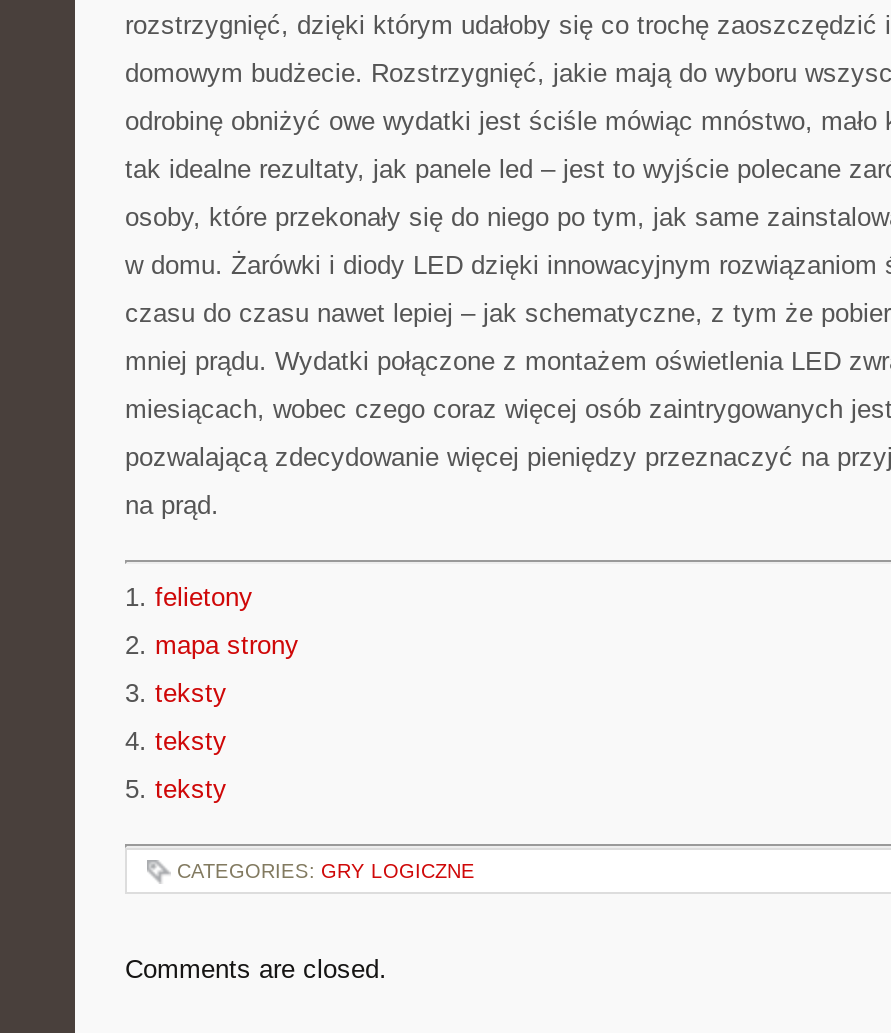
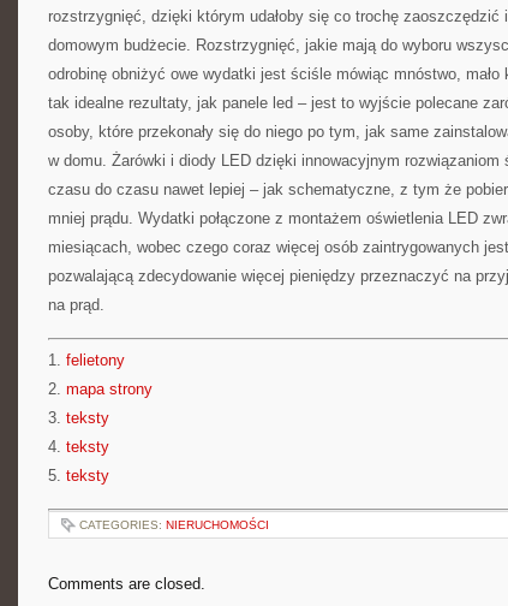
[177,860,475,882] CATEGORIES: GRY LOGICZNE -> [79,518,269,531] CATEGORIES: NIERUCHOMOŚCI

